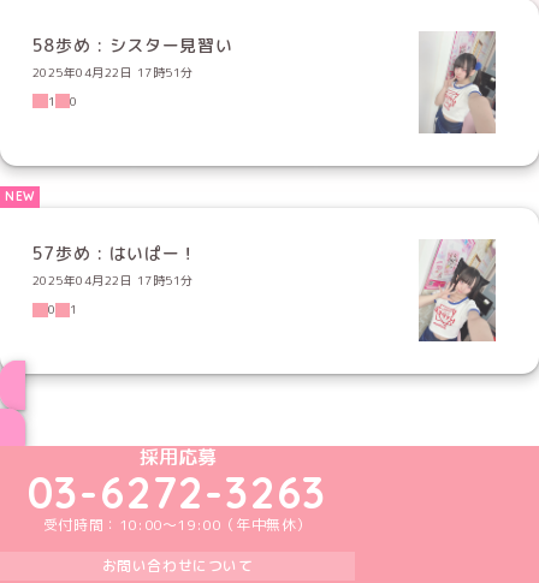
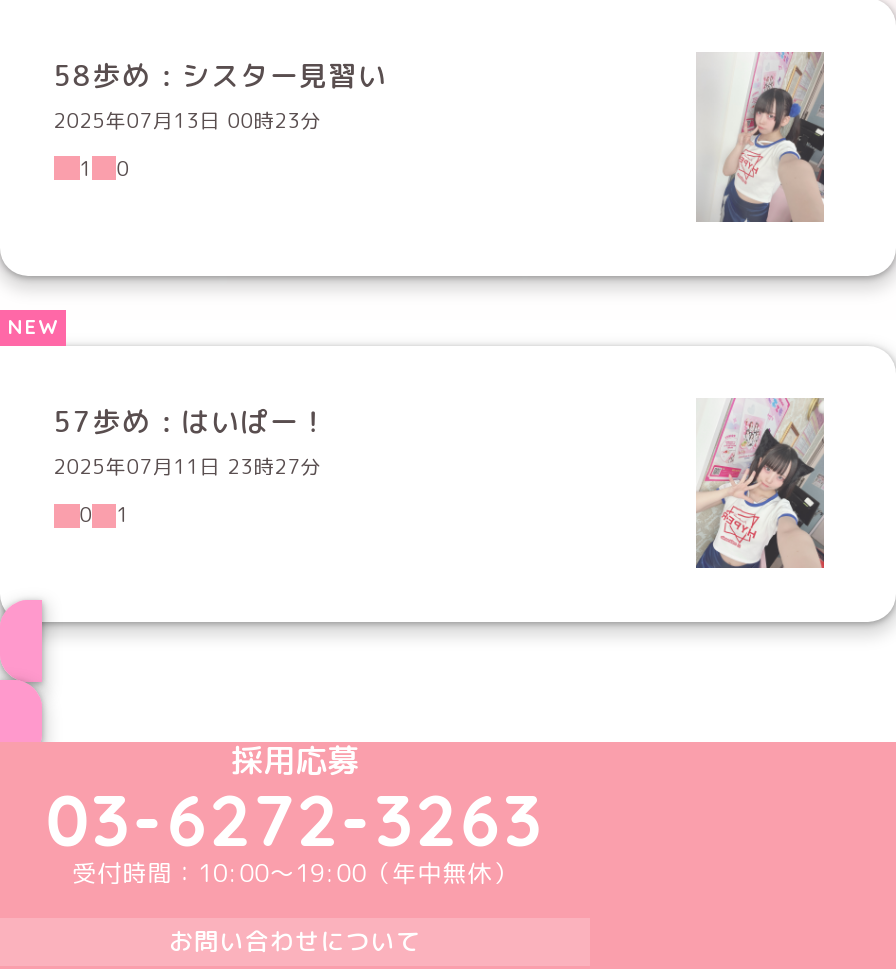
[32,64,193,81] 2025年04月22日 17時51分 -> [53,106,321,134] 2025年07月13日 00時23分
[32,272,193,289] 2025年04月22日 17時51分 -> [53,453,321,481] 2025年07月11日 23時27分

